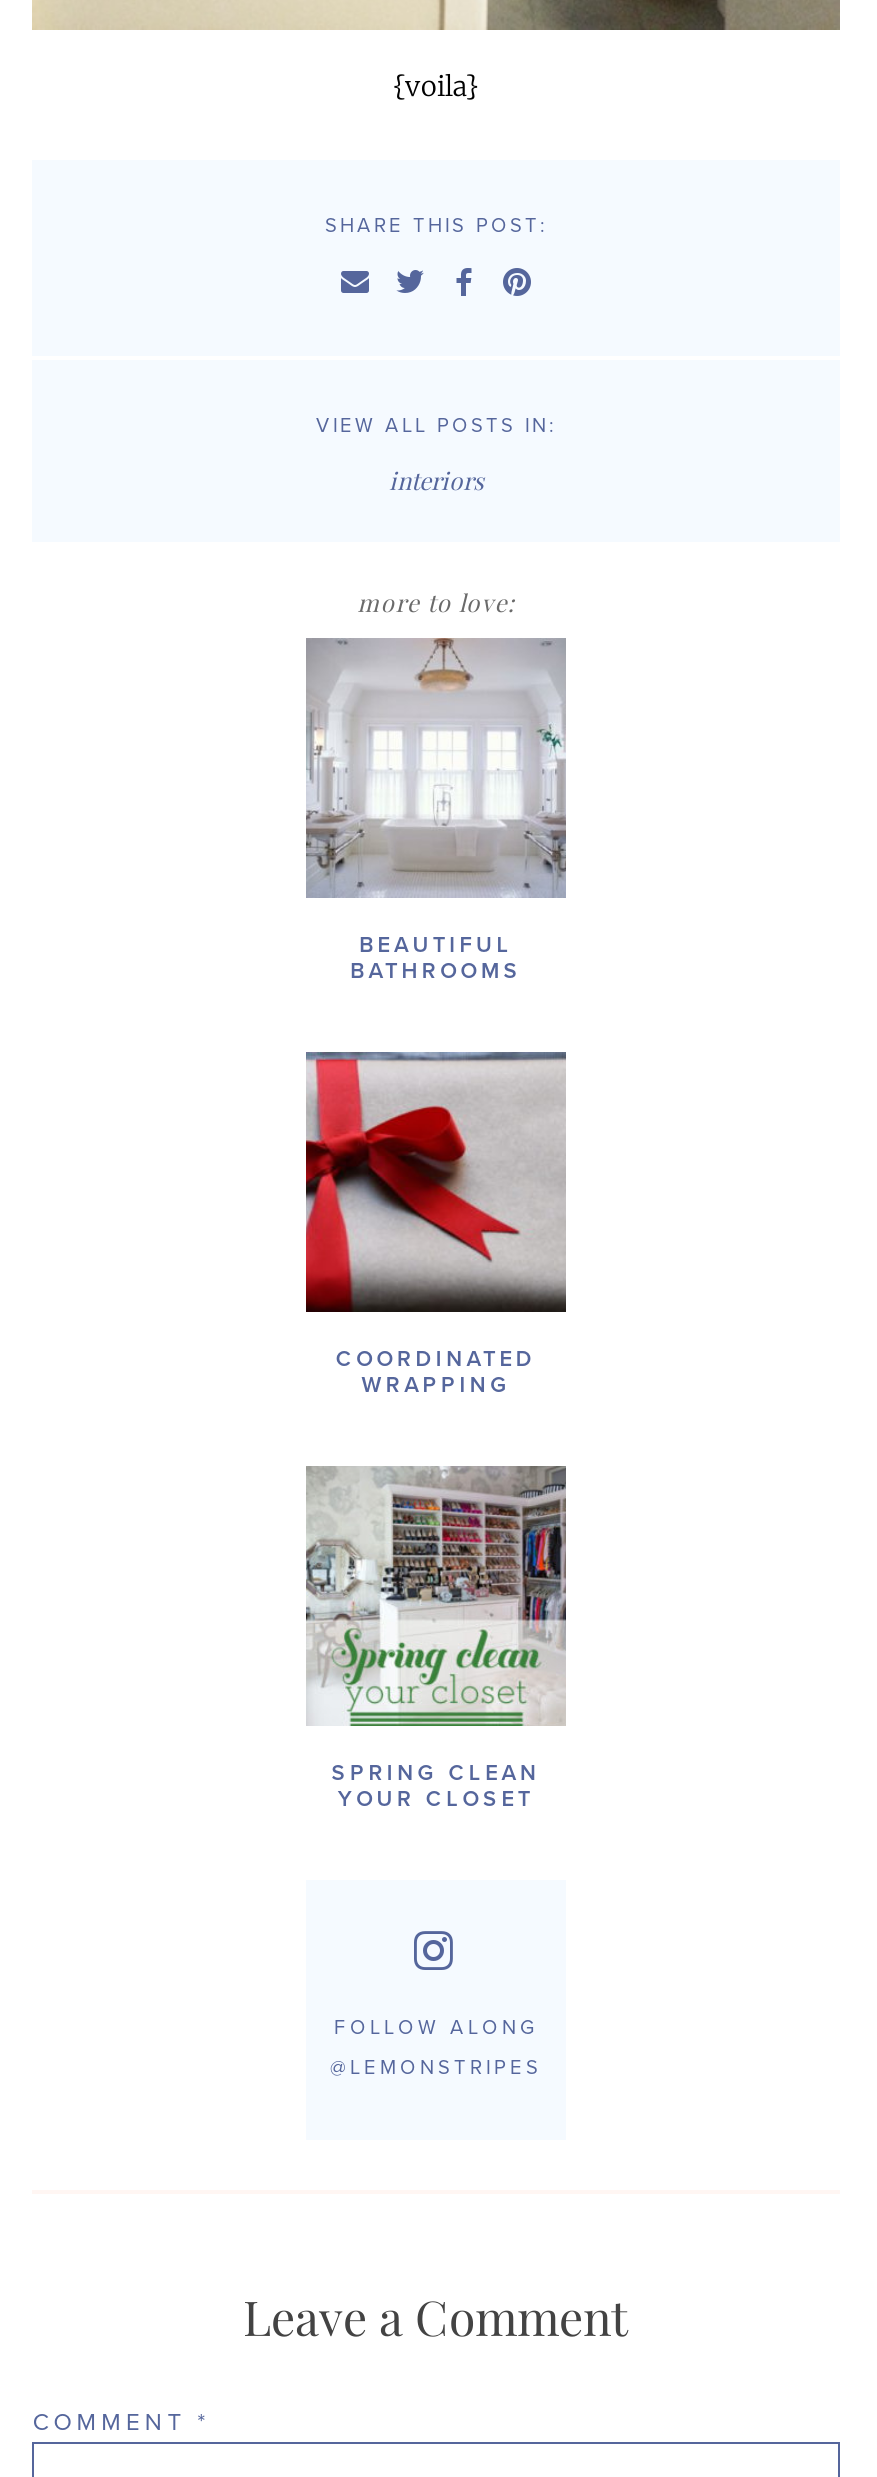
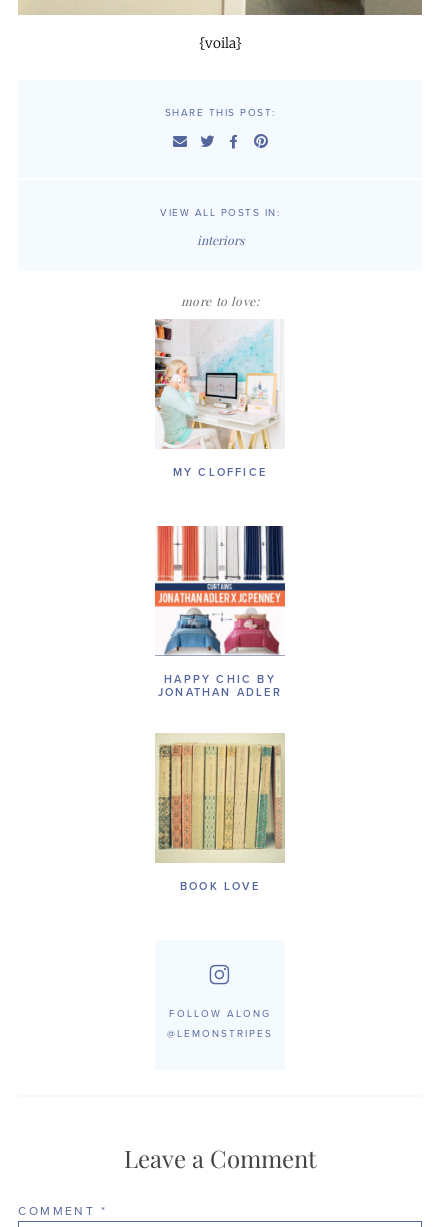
[304,636,568,984] [image] | BEAUTIFUL | BATHROOMS -> [154,319,285,479] [image] | MY CLOFFICE
[304,1050,568,1398] [image] | COORDINATED | WRAPPING -> [154,525,286,699] [image] | HAPPY CHIC BY | JONATHAN ADLER
[304,1466,566,1812] [image] | SPRING CLEAN | YOUR CLOSET -> [155,734,285,893] [image] | BOOK LOVE

